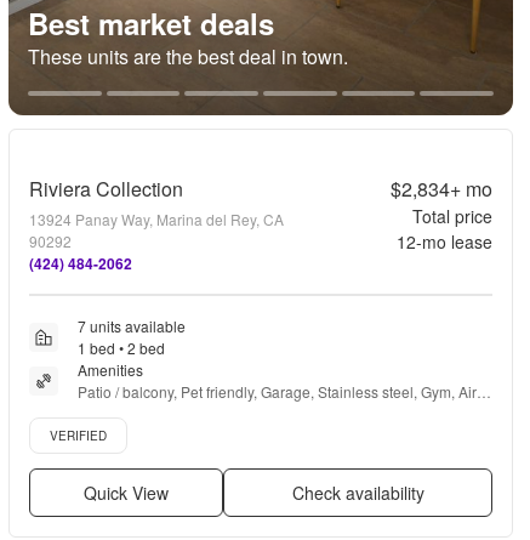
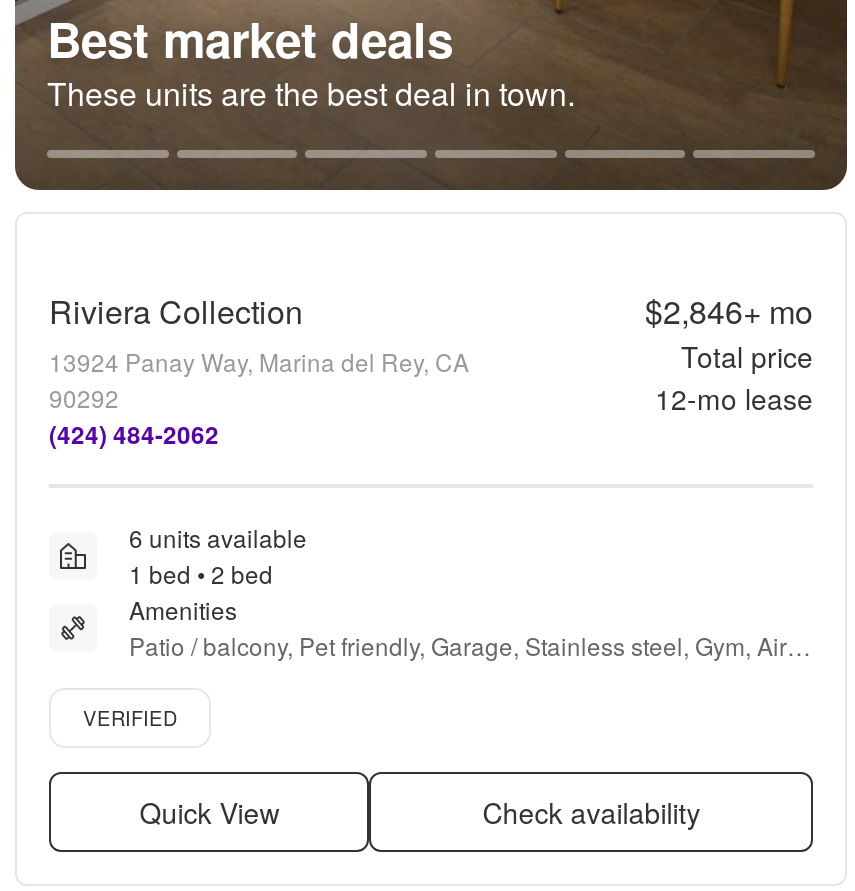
[391,175,492,203] $2,834+ mo -> [645,288,813,334] $2,846+ mo
[78,316,186,336] 7 units available -> [129,520,307,554] 6 units available

